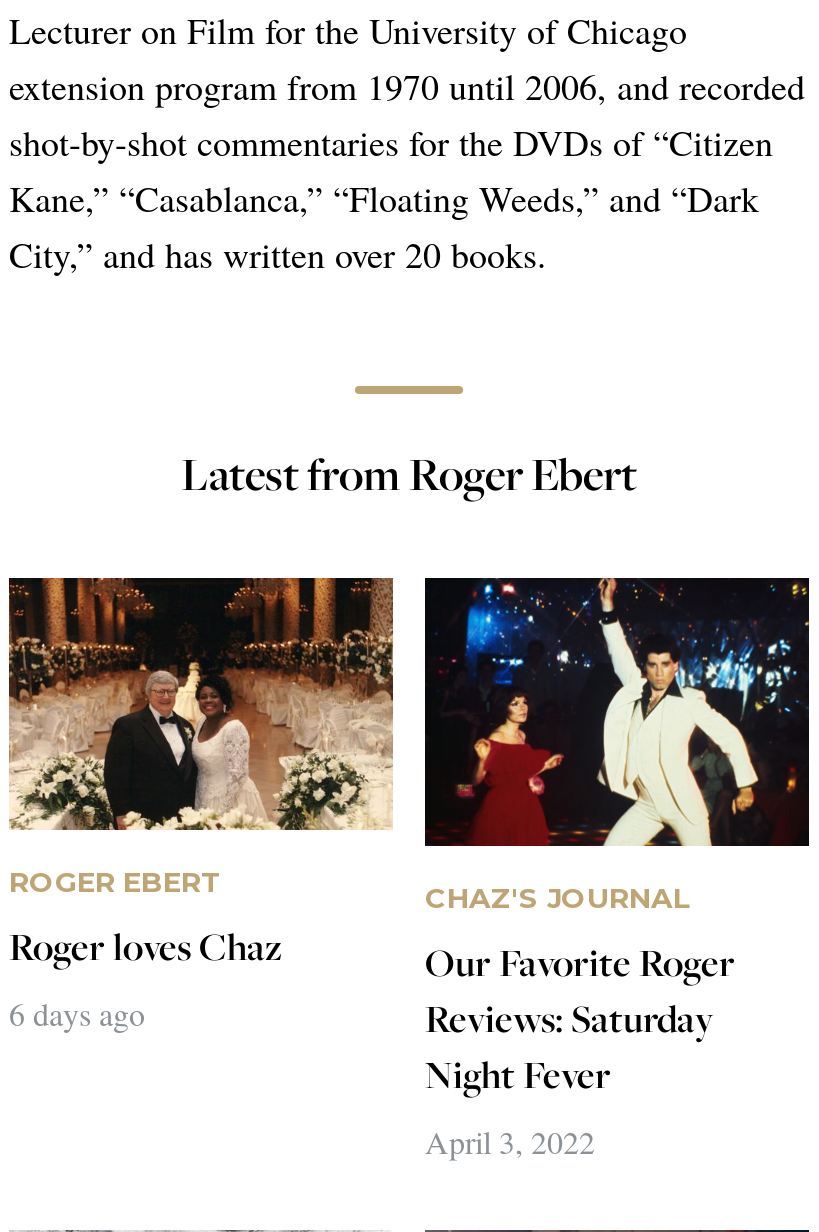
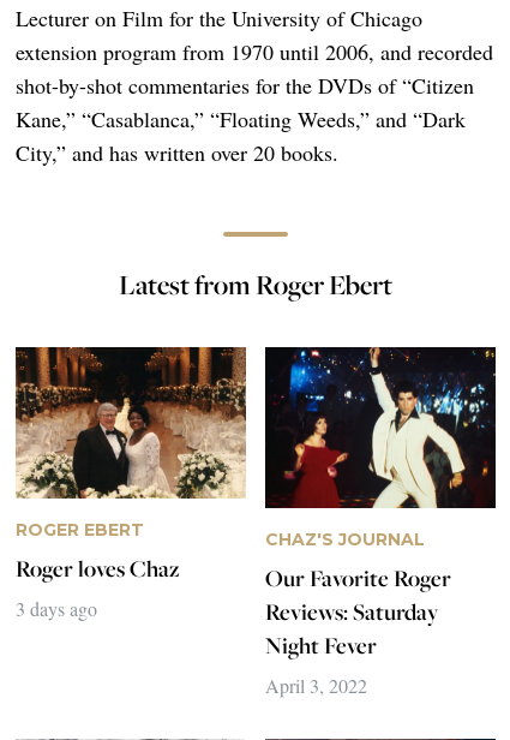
[9,993,145,1035] 6 days ago -> [16,596,97,622] 3 days ago

